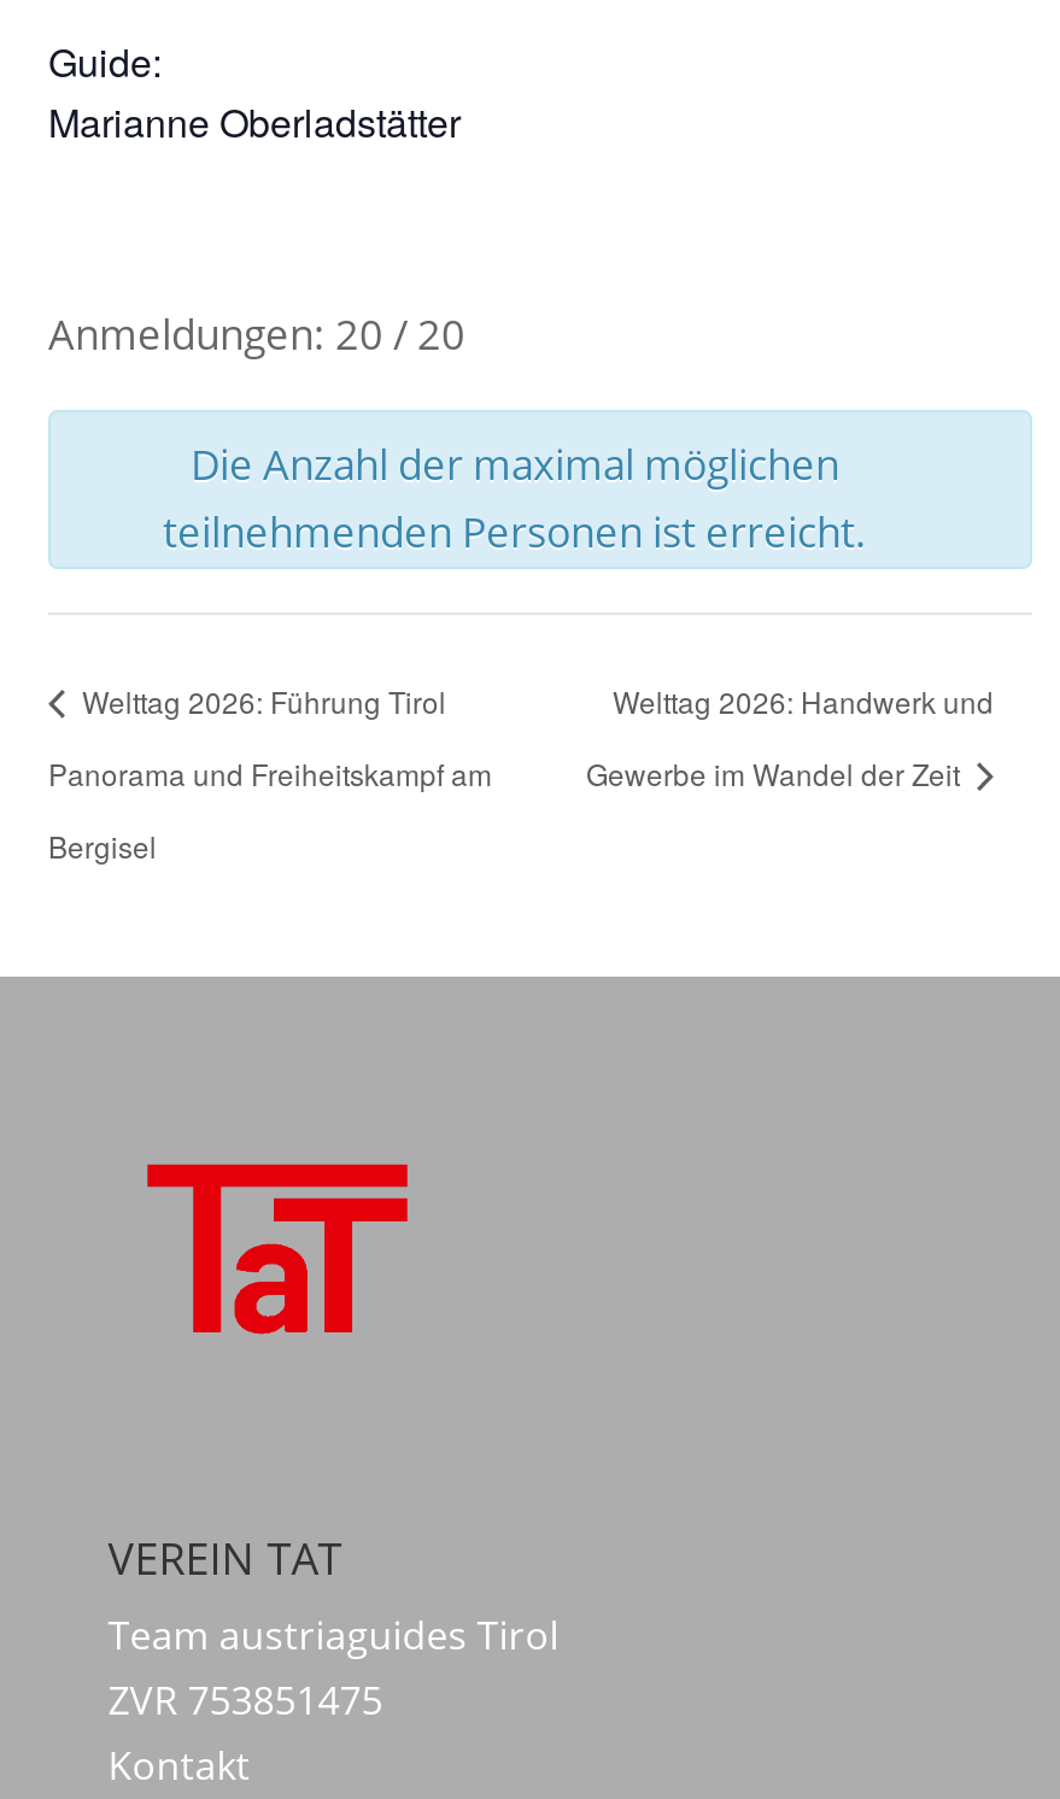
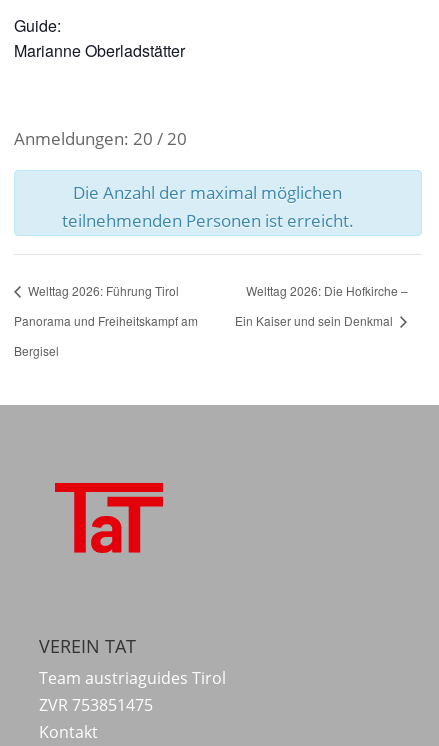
[613,680,994,721] Welttag 2026: Handwerk und -> [246,282,408,299] Welttag 2026: Die Hofkirche –
[586,752,967,793] Gewerbe im Wandel der Zeit -> [235,312,396,329] Ein Kaiser und sein Denkmal

